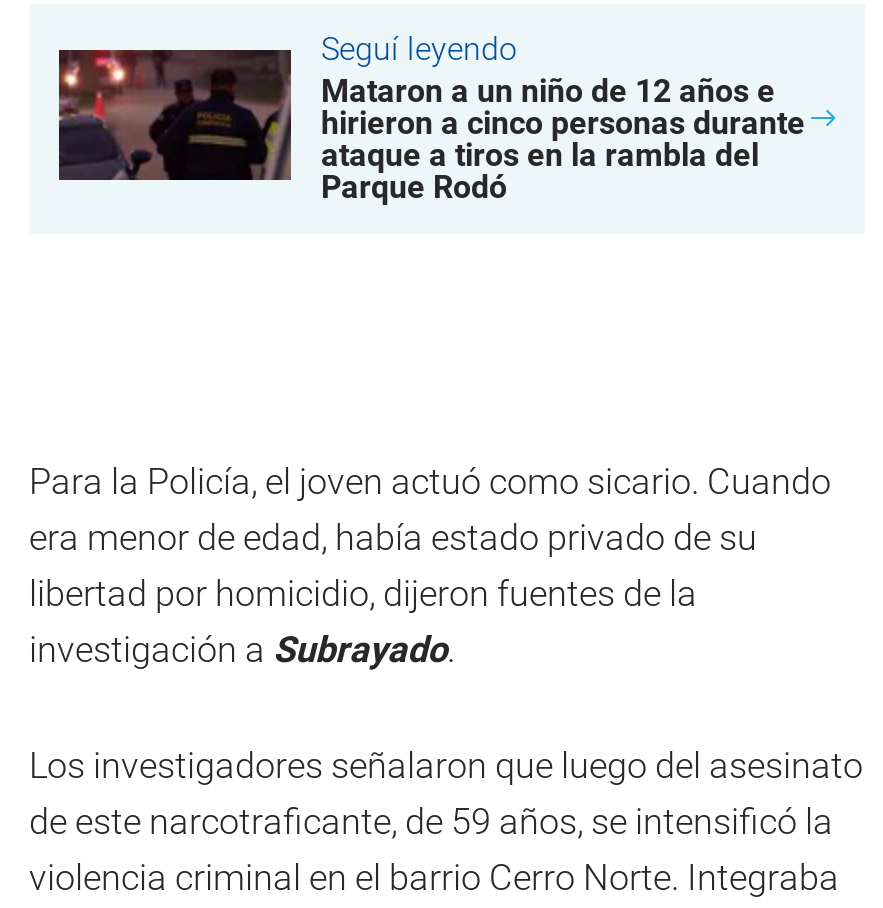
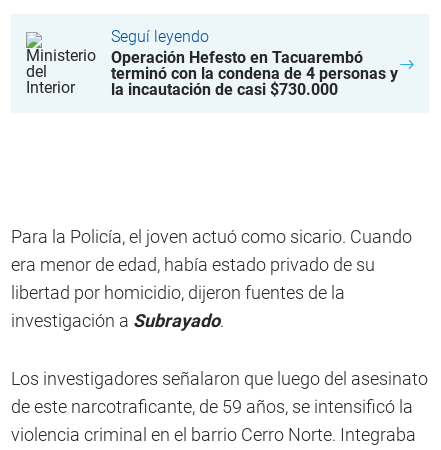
[57,42,201,182] [image] -> [25,31,97,94] [image]
[321,72,805,206] Mataron a un niño de 12 años e | hirieron a cinco personas durante | ataque a tiros en la rambla del | Parque Rodó -> [111,48,398,99] Operación Hefesto en Tacuarembó | terminó con la condena de 4 personas y | la incautación de casi $730.000

